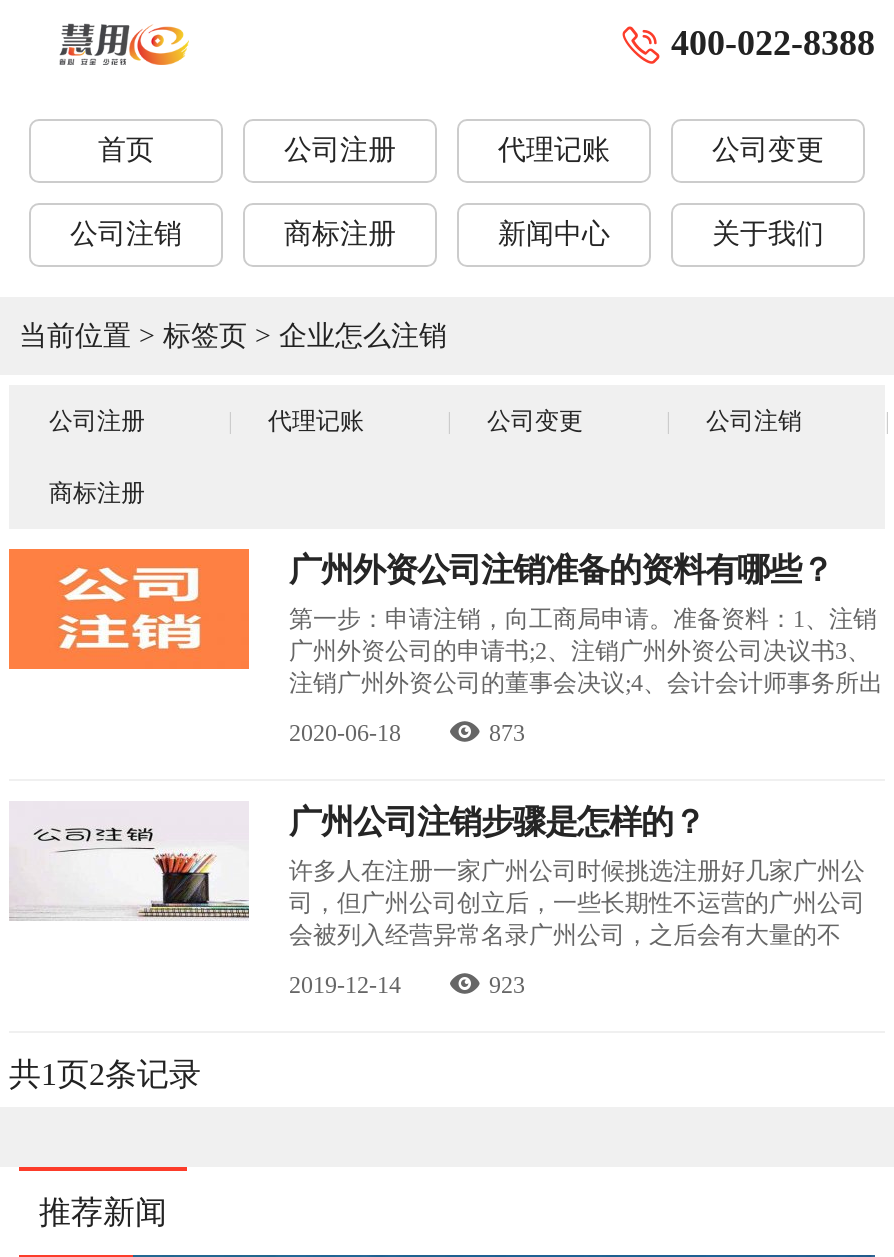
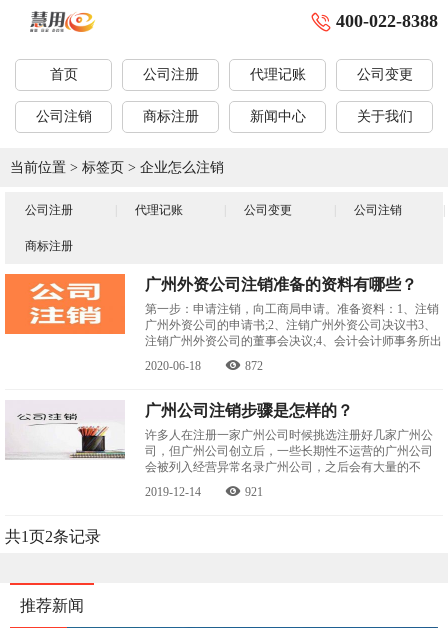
[489,718,525,746] 873 -> [245,358,263,372] 872
[489,970,525,998] 923 -> [245,484,263,498] 921

